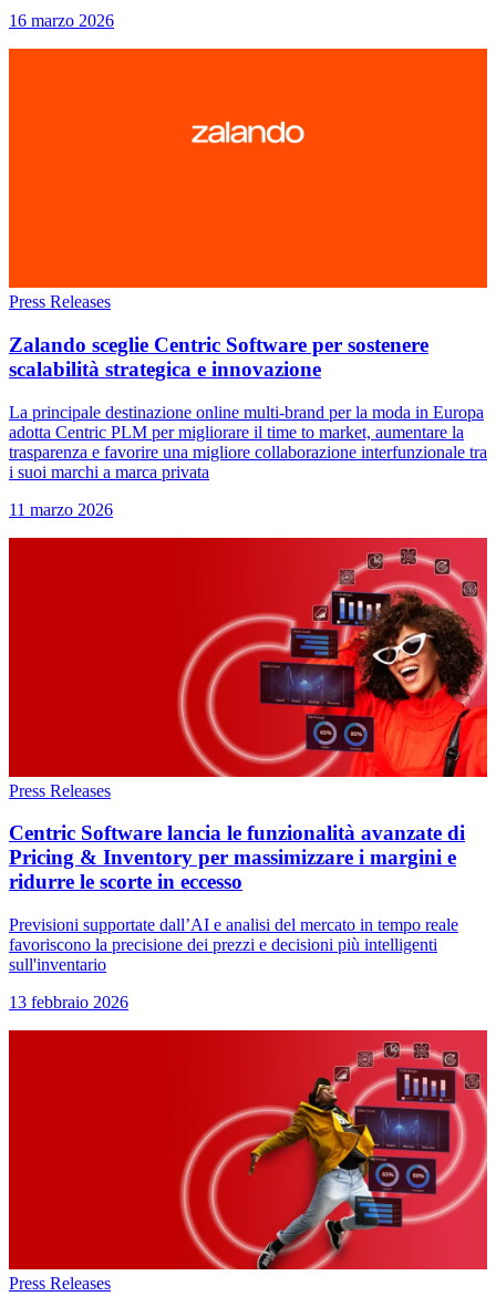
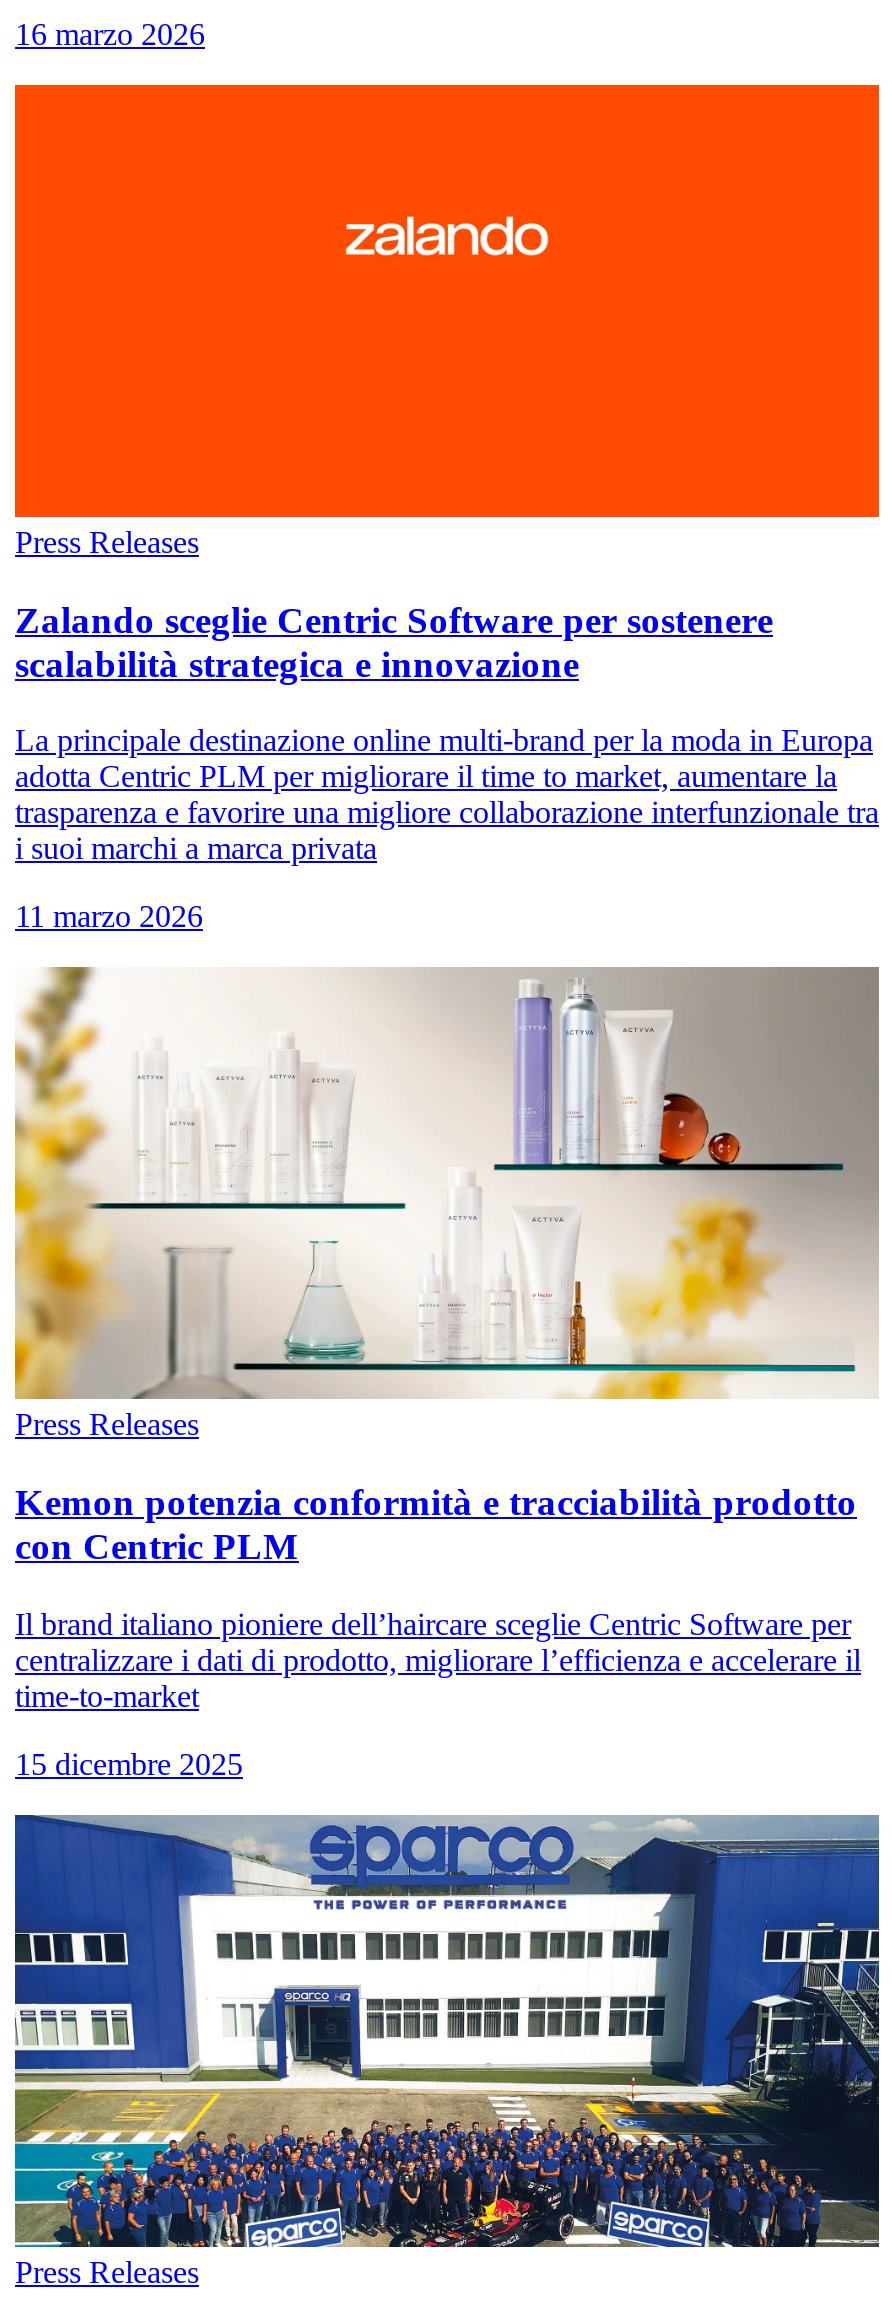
[8,537,488,778] [image] -> [13,965,879,1401] [image]
[9,822,465,894] Centric Software lancia le funzionalità avanzate di | Pricing & Inventory per massimizzare i margini e | ridurre le scorte in eccesso -> [15,1482,857,1568] Kemon potenzia conformità e tracciabilità prodotto | con Centric PLM
[9,915,458,974] Previsioni supportate dall’AI e analisi del mercato in tempo reale | favoriscono la precisione dei prezzi e decisioni più intelligenti | sull'inventario -> [15,1607,861,1713] Il brand italiano pioniere dell’haircare sceglie Centric Software per | centralizzare i dati di prodotto, migliorare l’efficienza e accelerare il | time-to-market
[9,993,128,1012] 13 febbraio 2026 -> [15,1747,243,1781] 15 dicembre 2025
[8,1029,488,1270] [image] -> [13,1813,881,2249] [image]

